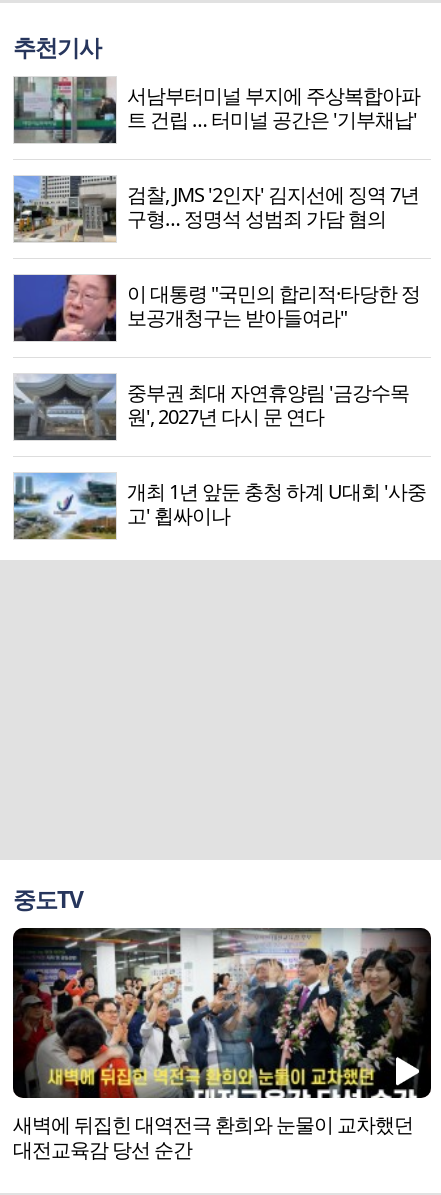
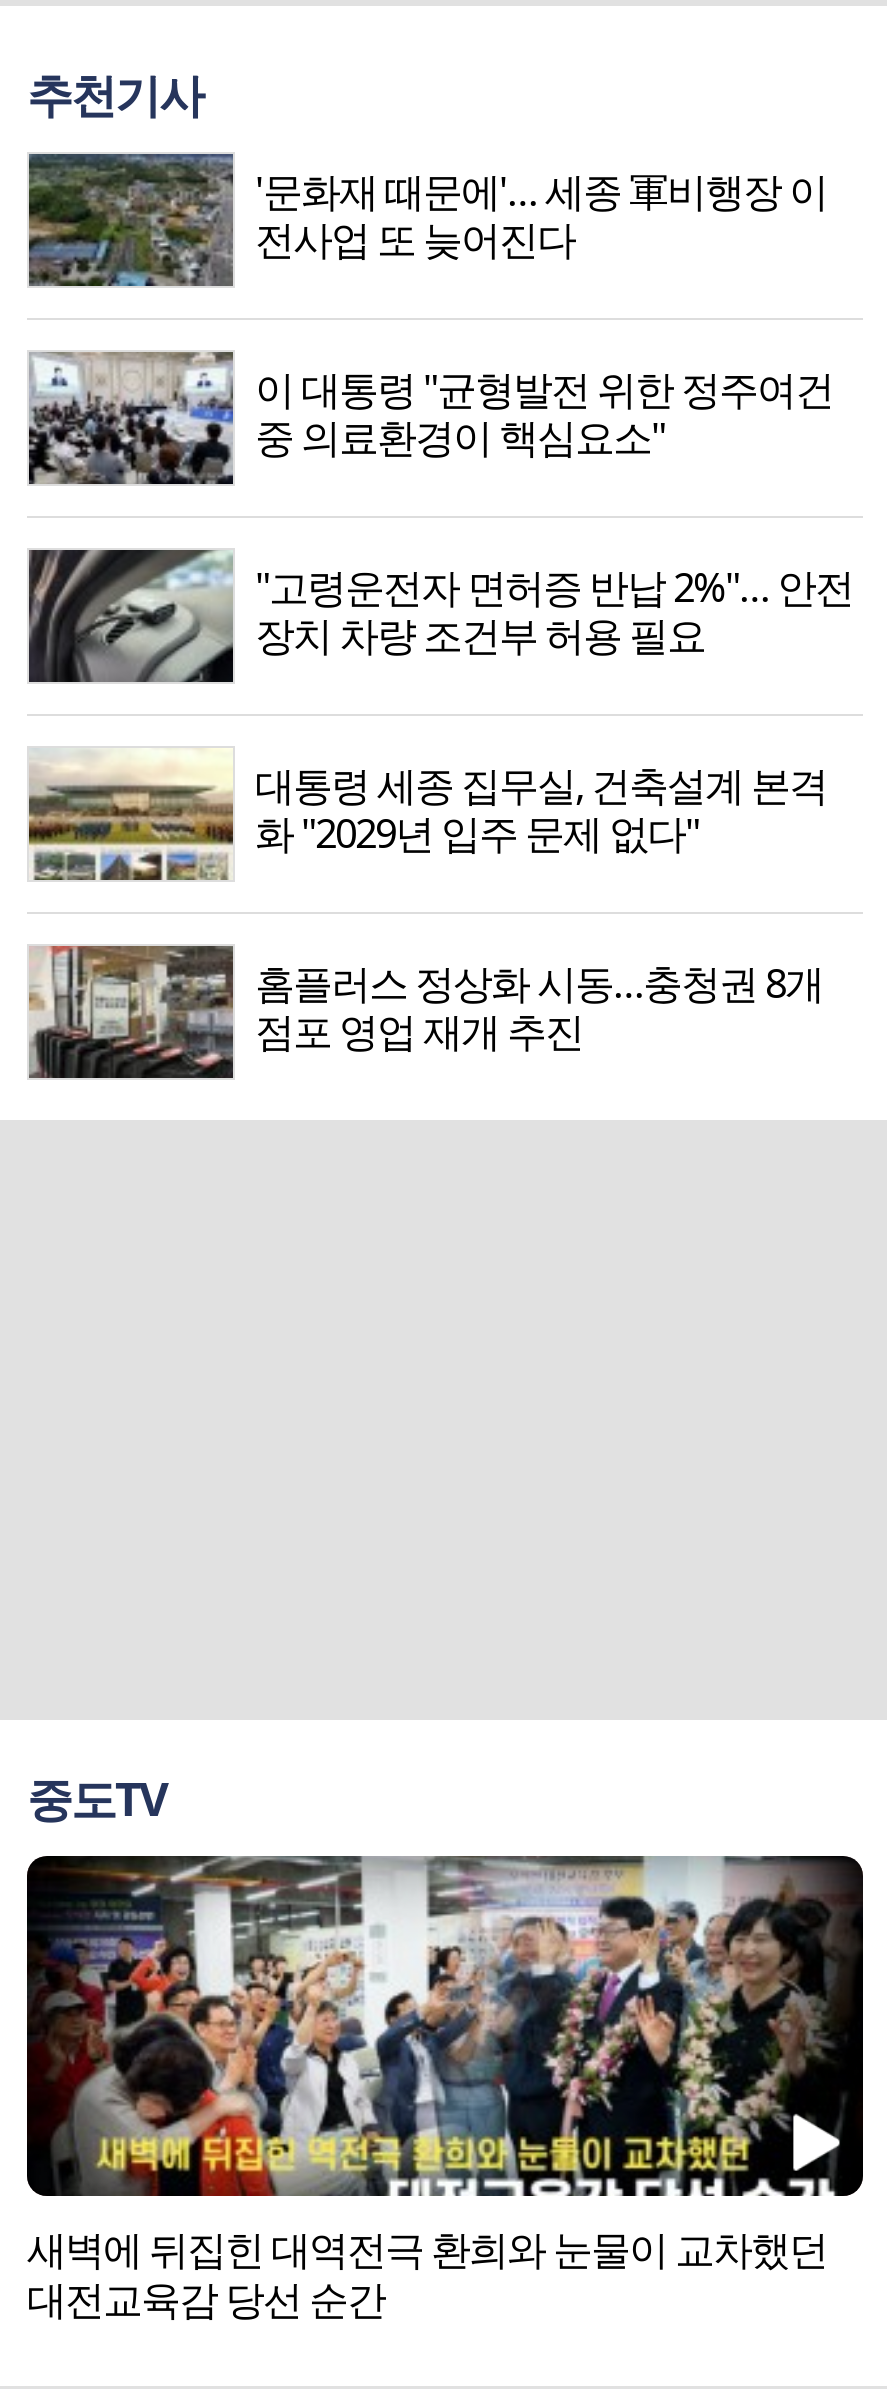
[14,77,420,144] [image] | 서남부터미널 부지에 주상복합아파 | 트 건립 … 터미널 공간은 '기부채납' -> [29,152,827,288] [image] | '문화재 때문에'… 세종 軍비행장 이 | 전사업 또 늦어진다
[14,176,419,243] [image] | 검찰, JMS '2인자' 김지선에 징역 7년 | 구형… 정명석 성범죄 가담 혐의 -> [27,352,833,486] [image] | 이 대통령 "균형발전 위한 정주여건 | 중 의료환경이 핵심요소"
[13,274,420,342] [image] | 이 대통령 "국민의 합리적·타당한 정 | 보공개청구는 받아들여라" -> [27,548,853,684] [image] | "고령운전자 면허증 반납 2%"… 안전 | 장치 차량 조건부 허용 필요
[13,373,409,440] [image] | 중부권 최대 자연휴양림 '금강수목 | 원', 2027년 다시 문 연다 -> [27,748,827,880] [image] | 대통령 세종 집무실, 건축설계 본격 | 화 "2029년 입주 문제 없다"
[14,472,426,540] [image] | 개최 1년 앞둔 충청 하계 U대회 '사중 | 고' 휩싸이나 -> [27,944,823,1080] [image] | 홈플러스 정상화 시동…충청권 8개 | 점포 영업 재개 추진

